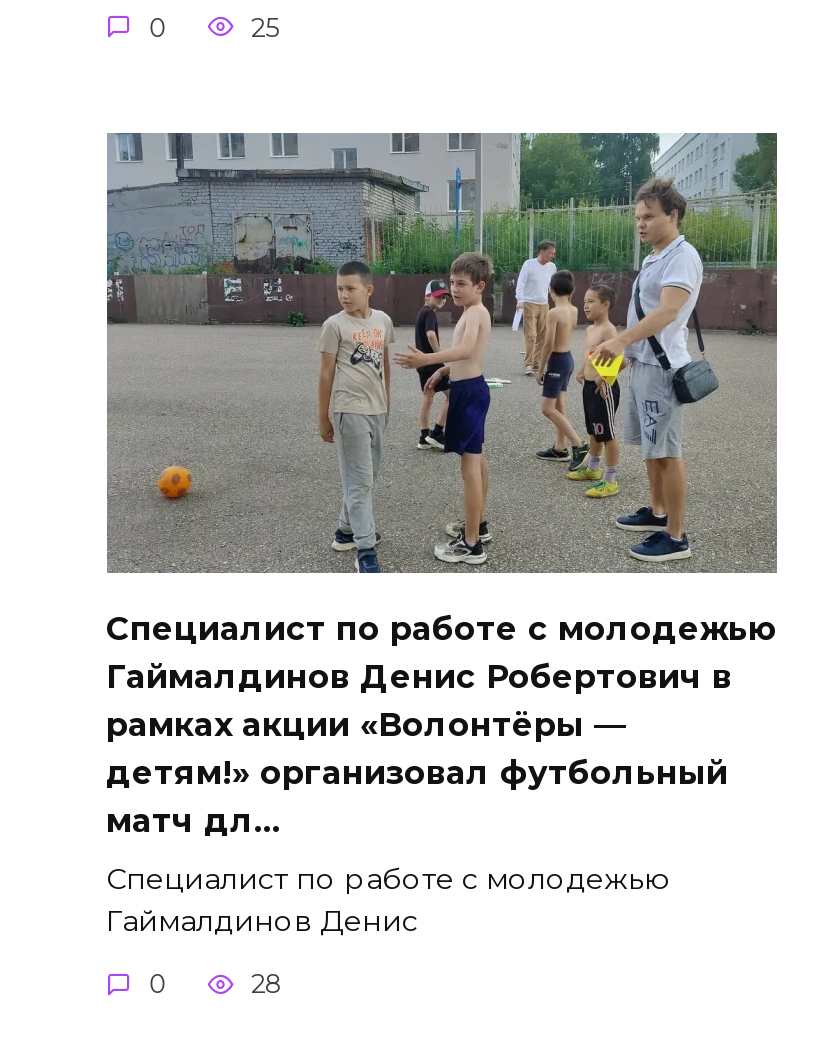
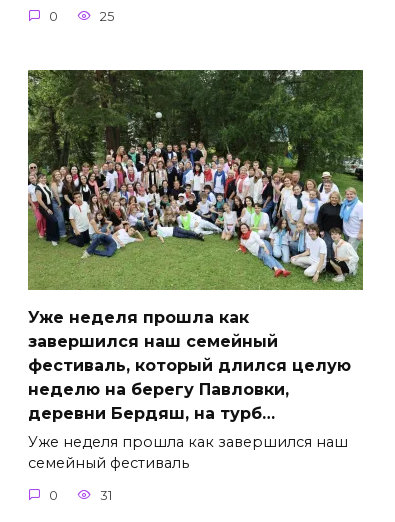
[105,132,779,840] [image] | Специалист по работе с молодежью | Гаймалдинов Денис Робертович в | рамках акции «Волонтёры — | детям!» организовал футбольный | матч дл… -> [27,69,364,423] [image] | Уже неделя прошла как | завершился наш семейный | фестиваль, который длился целую | неделю на берегу Павловки, | деревни Бердяш, на турб…
[106,860,670,938] Специалист по работе с молодежью | Гаймалдинов Денис -> [27,433,347,472] Уже неделя прошла как завершился наш | семейный фестиваль
[251,969,283,999] 28 -> [100,488,112,503] 31

